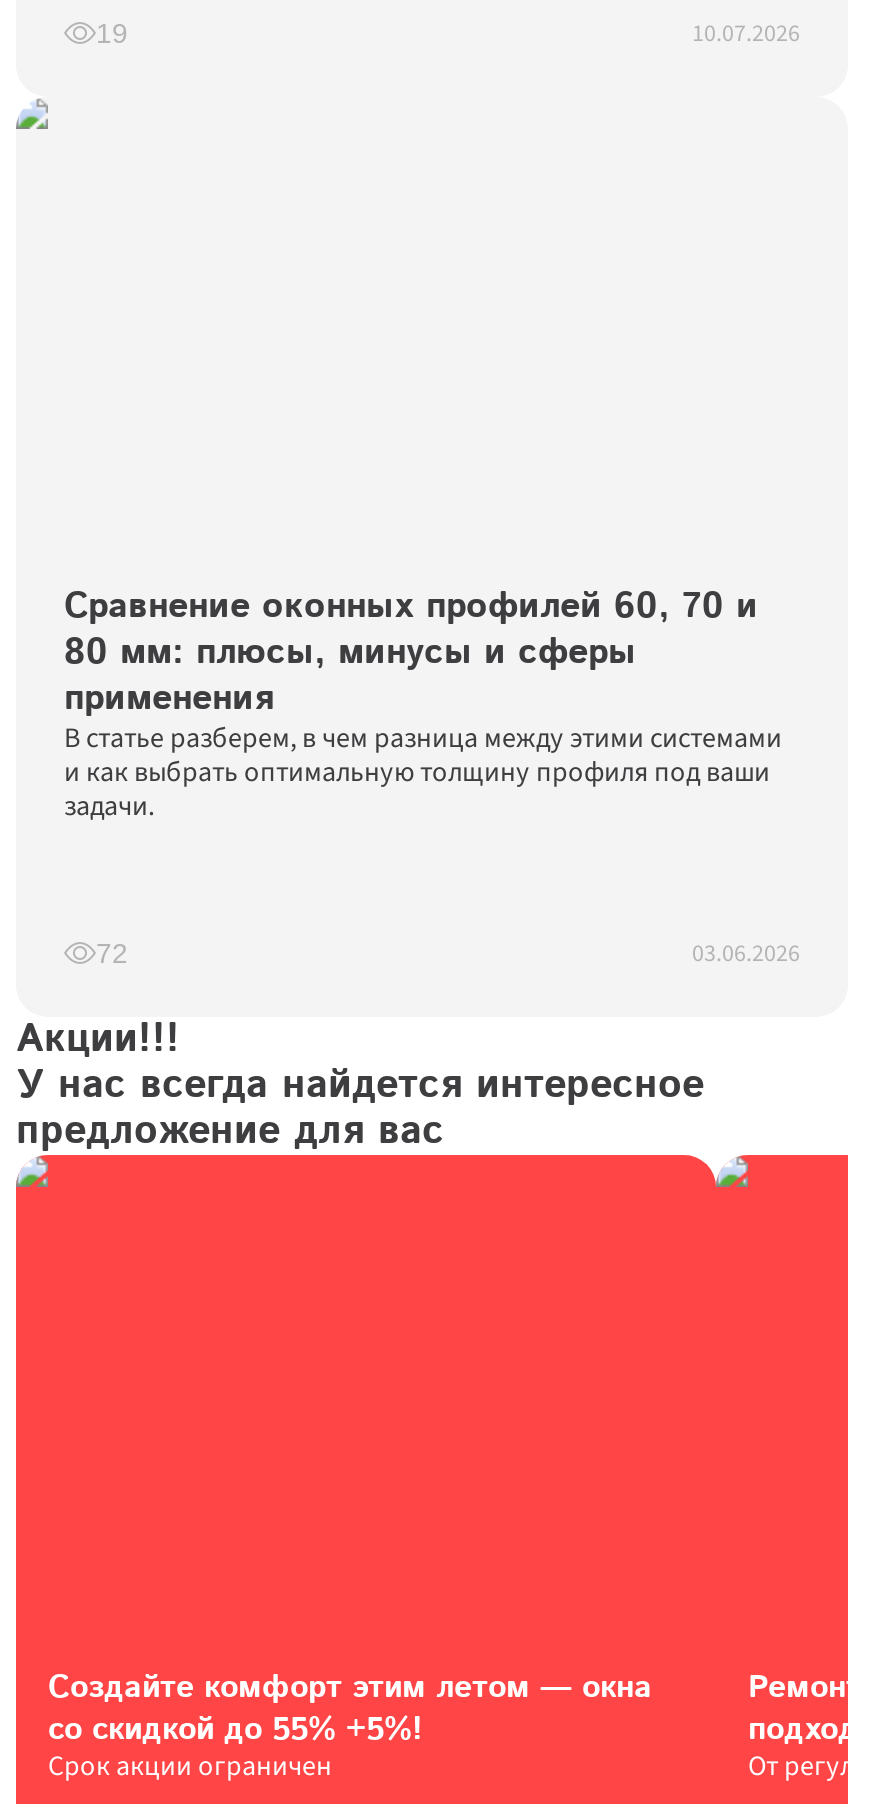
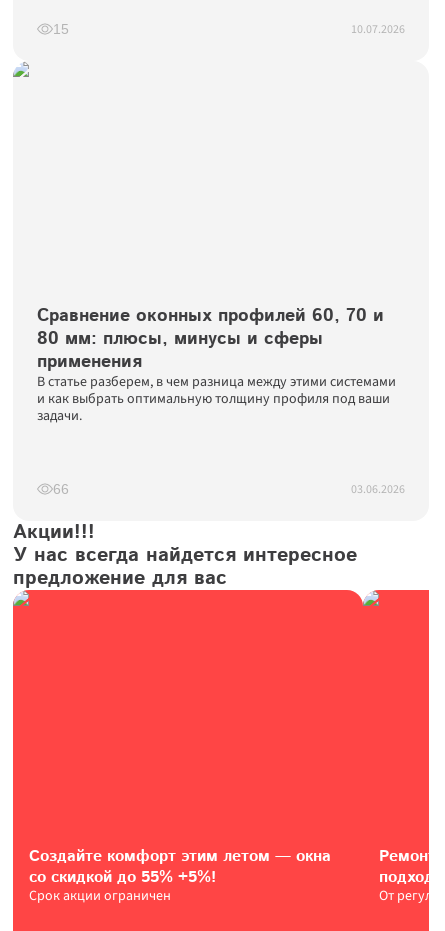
[96,17,128,49] 19 -> [53,21,69,37] 15
[96,937,128,969] 72 -> [53,481,69,497] 66

